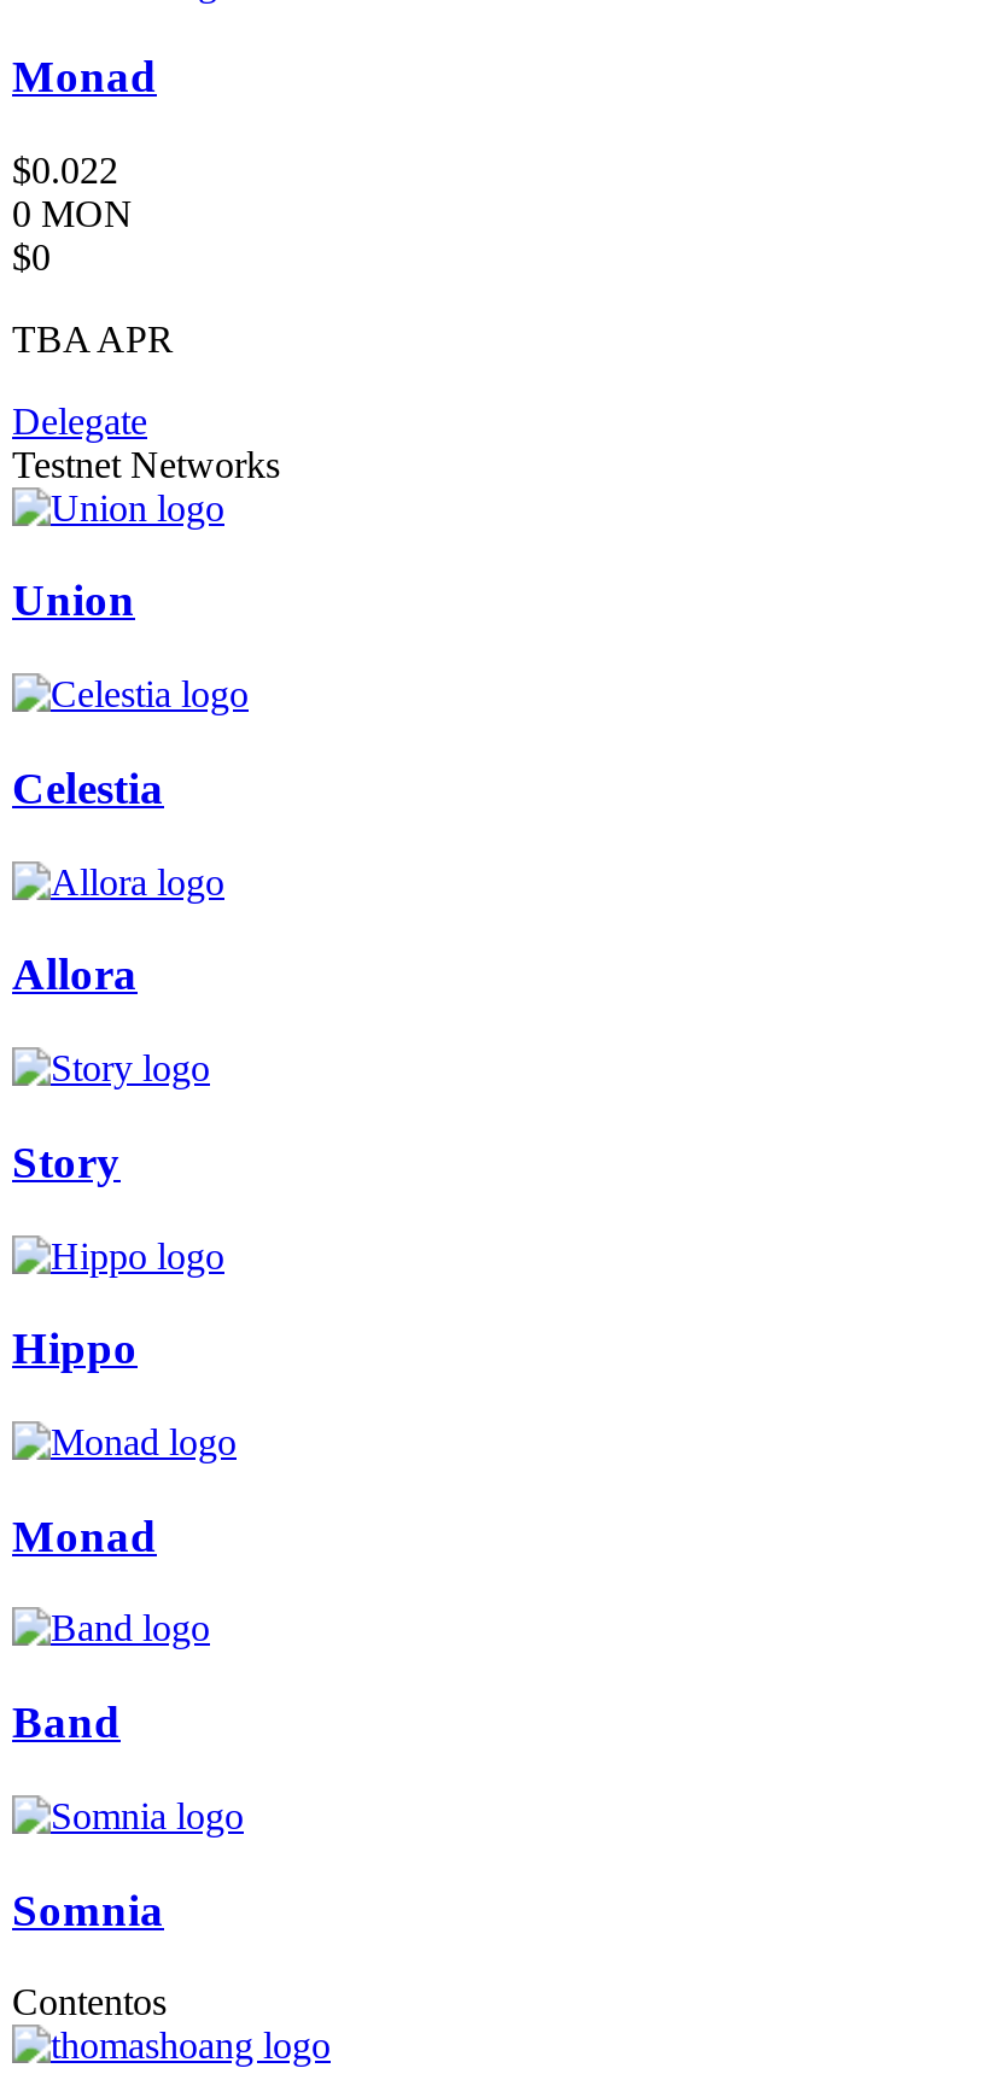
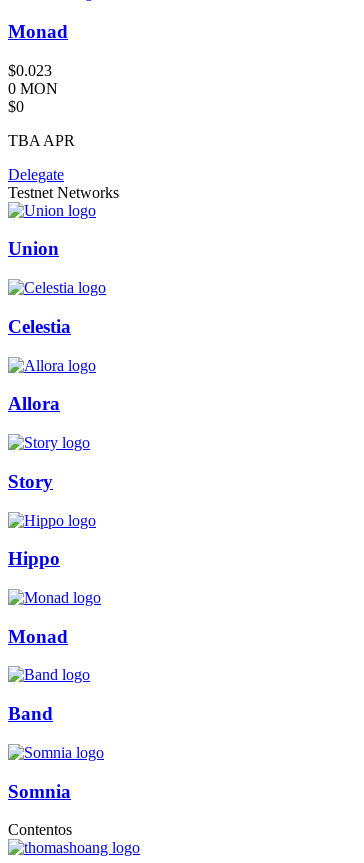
[12,149,118,190] $0.022 -> [8,62,52,79] $0.023

